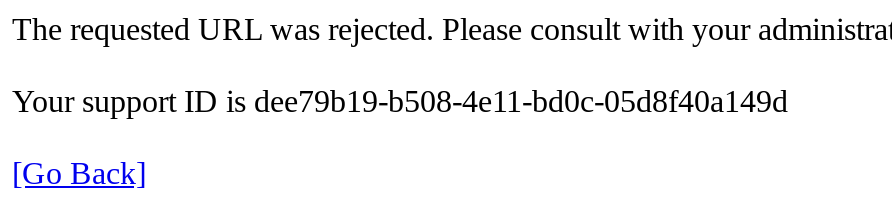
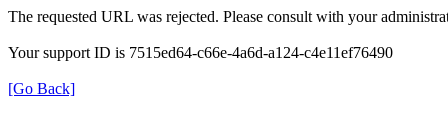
[12,84,788,118] Your support ID is dee79b19-b508-4e11-bd0c-05d8f40a149d -> [8,44,393,61] Your support ID is 7515ed64-c66e-4a6d-a124-c4e11ef76490

